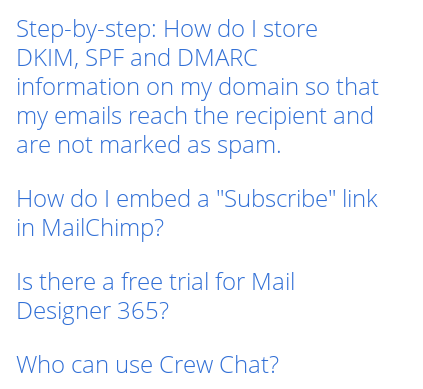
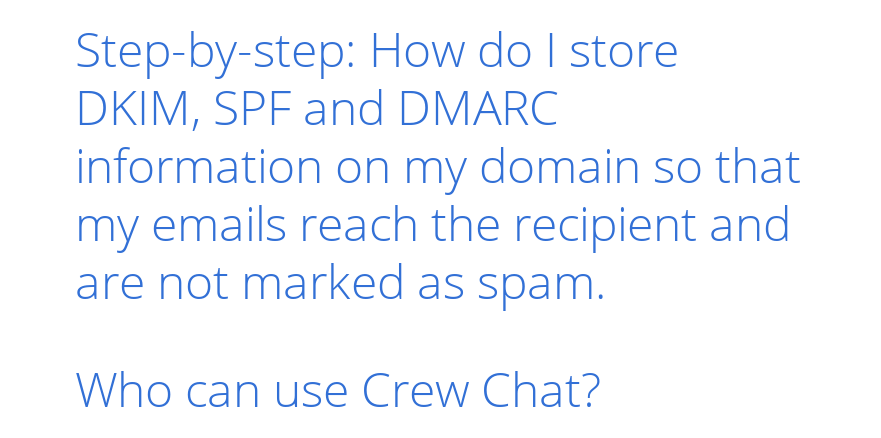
[16,181,378,326] How do I embed a "Subscribe" link | in MailChimp? | Is there a free trial for Mail | Designer 365? -> none

